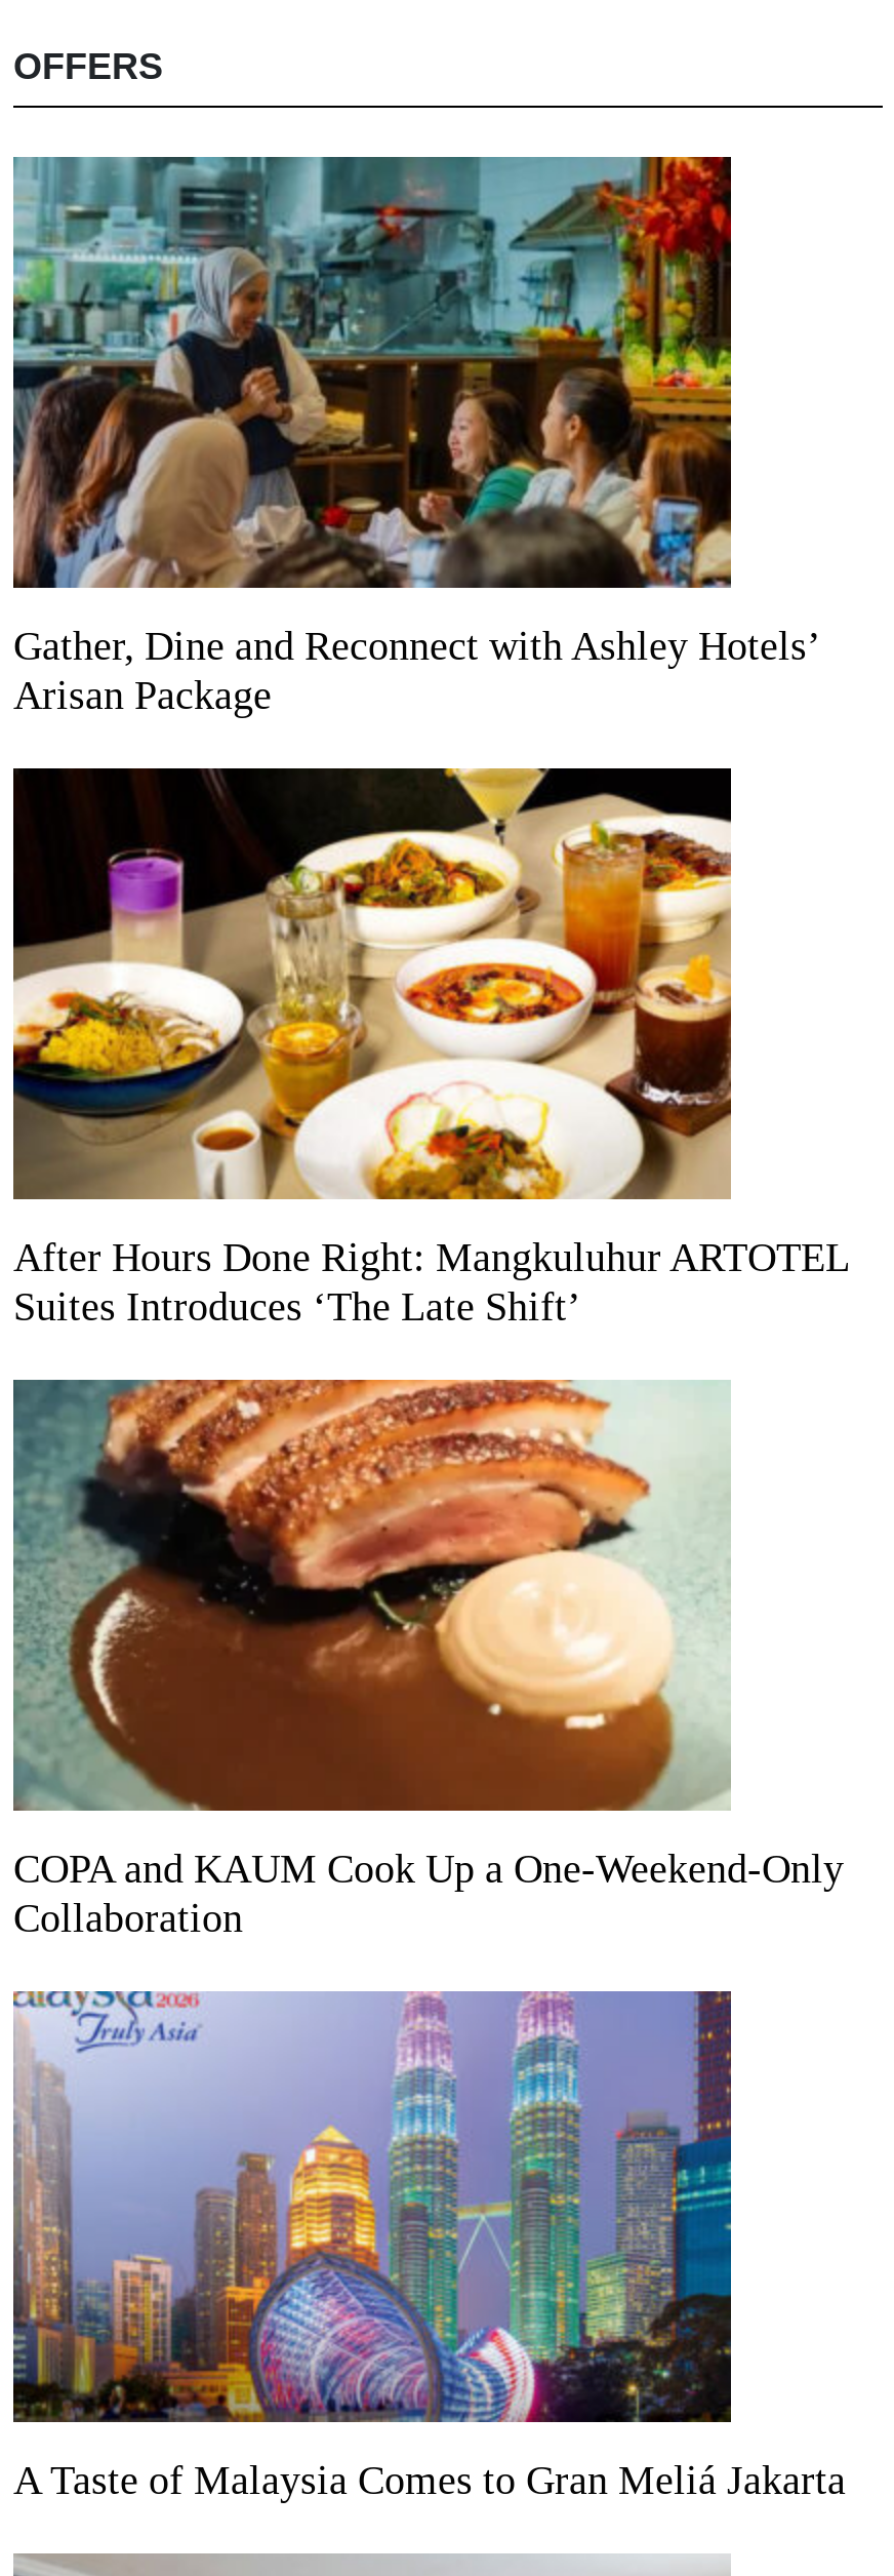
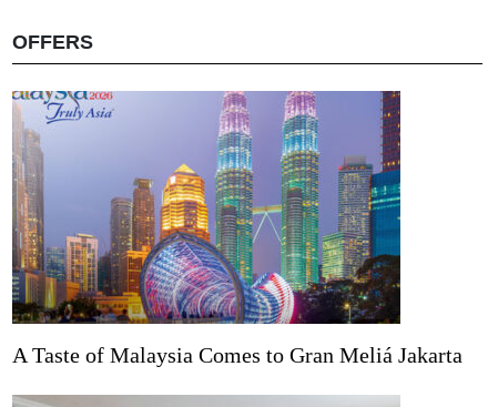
[11,155,819,718] [image] | Gather, Dine and Reconnect with Ashley Hotels’ | Arisan Package -> none
[11,766,848,1329] [image] | After Hours Done Right: Mangkuluhur ARTOTEL | Suites Introduces ‘The Late Shift’ -> none
[13,1378,844,1941] [image] | COPA and KAUM Cook Up a One-Weekend-Only | Collaboration -> none

